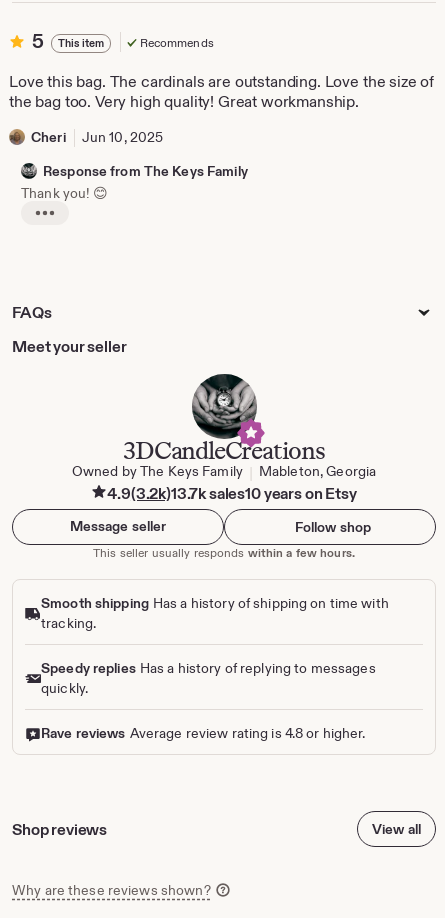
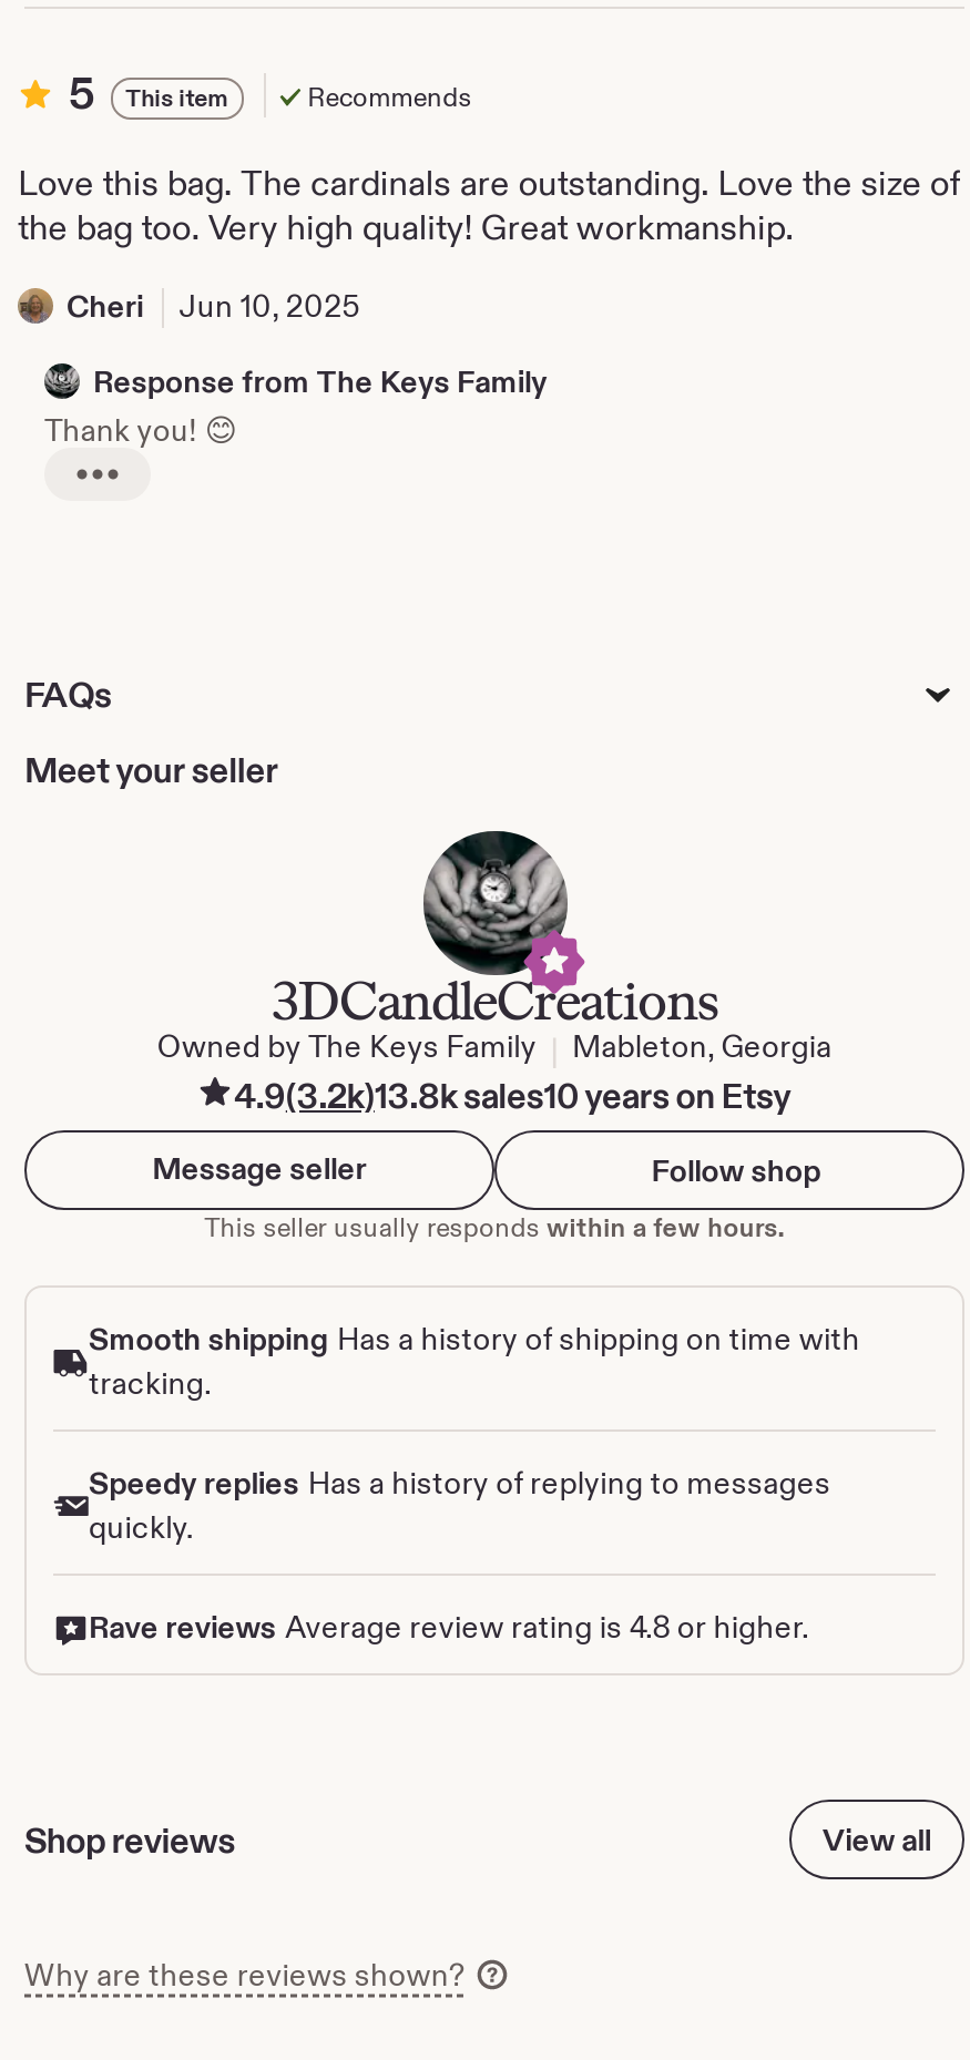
[107,483,357,503] 4.9(3.2k)13.7k sales10 years on Etsy -> [234,1072,791,1116] 4.9(3.2k)13.8k sales10 years on Etsy

